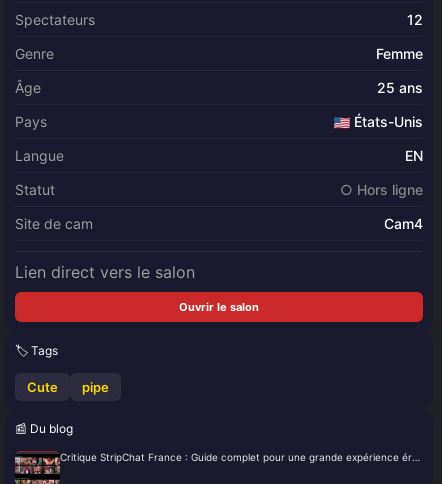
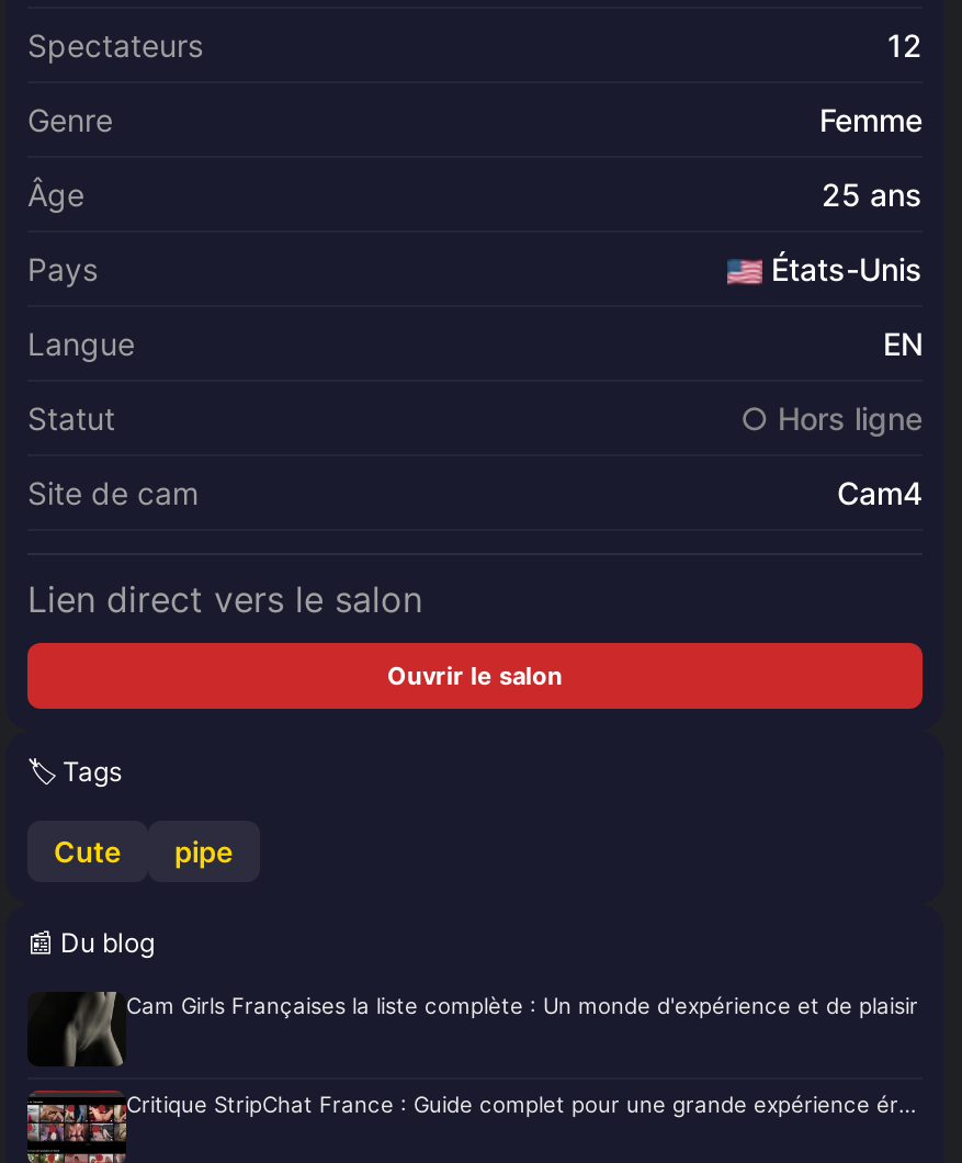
none -> [27,992,918,1066] [image] | Cam Girls Françaises la liste complète : Un monde d'expérience et de plaisir

